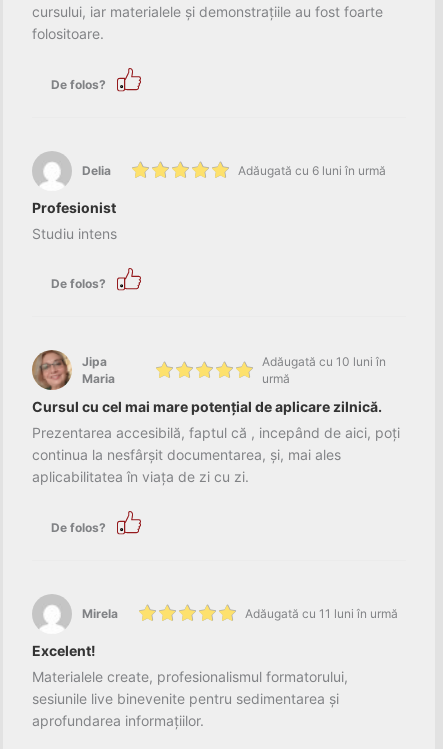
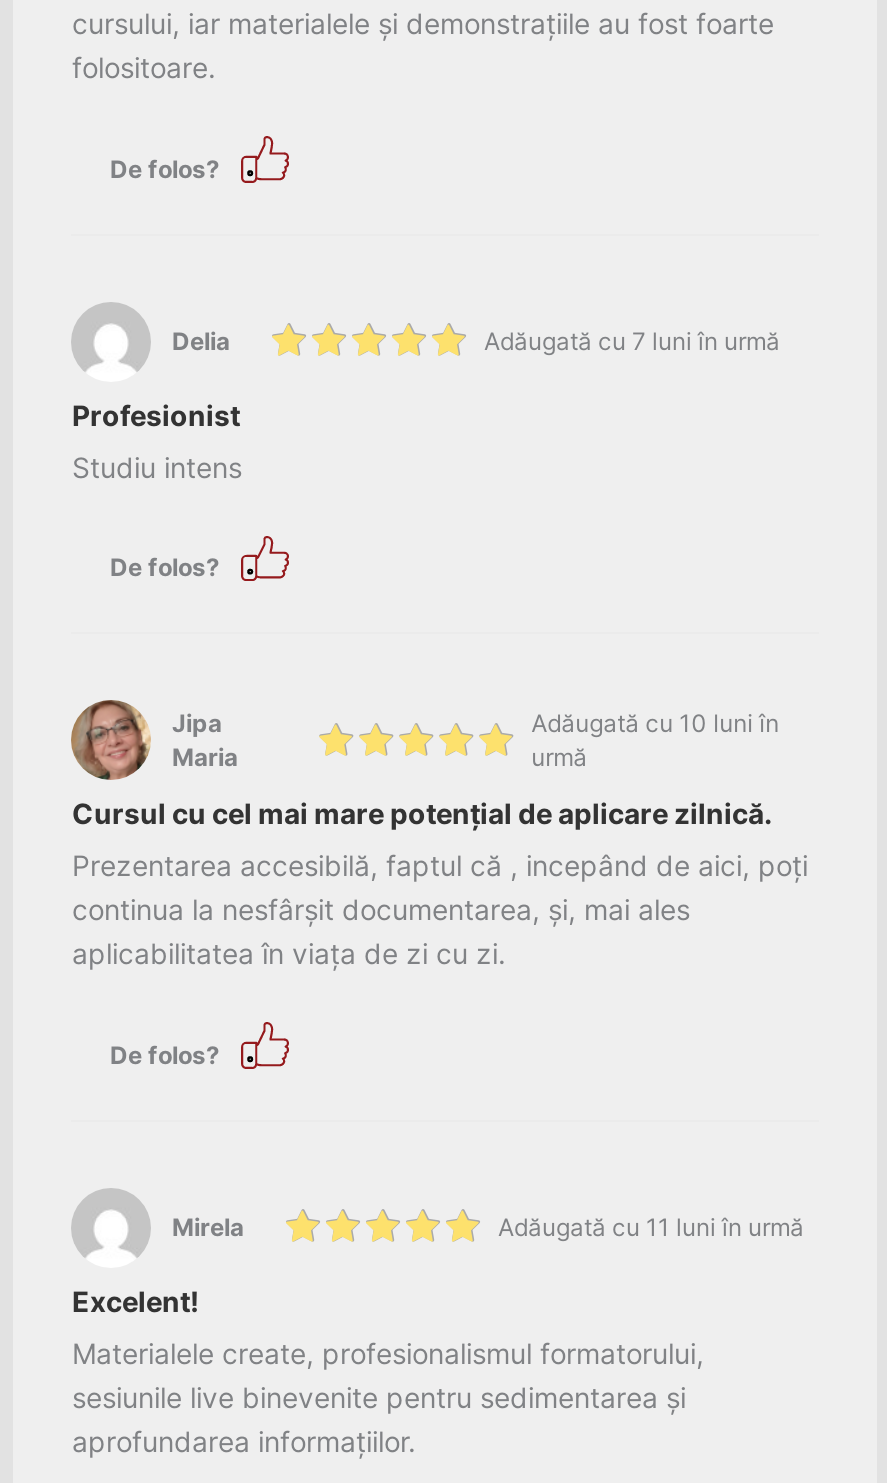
[238,163,386,178] Adăugată cu 6 luni în urmă -> [484,326,780,356] Adăugată cu 7 luni în urmă

